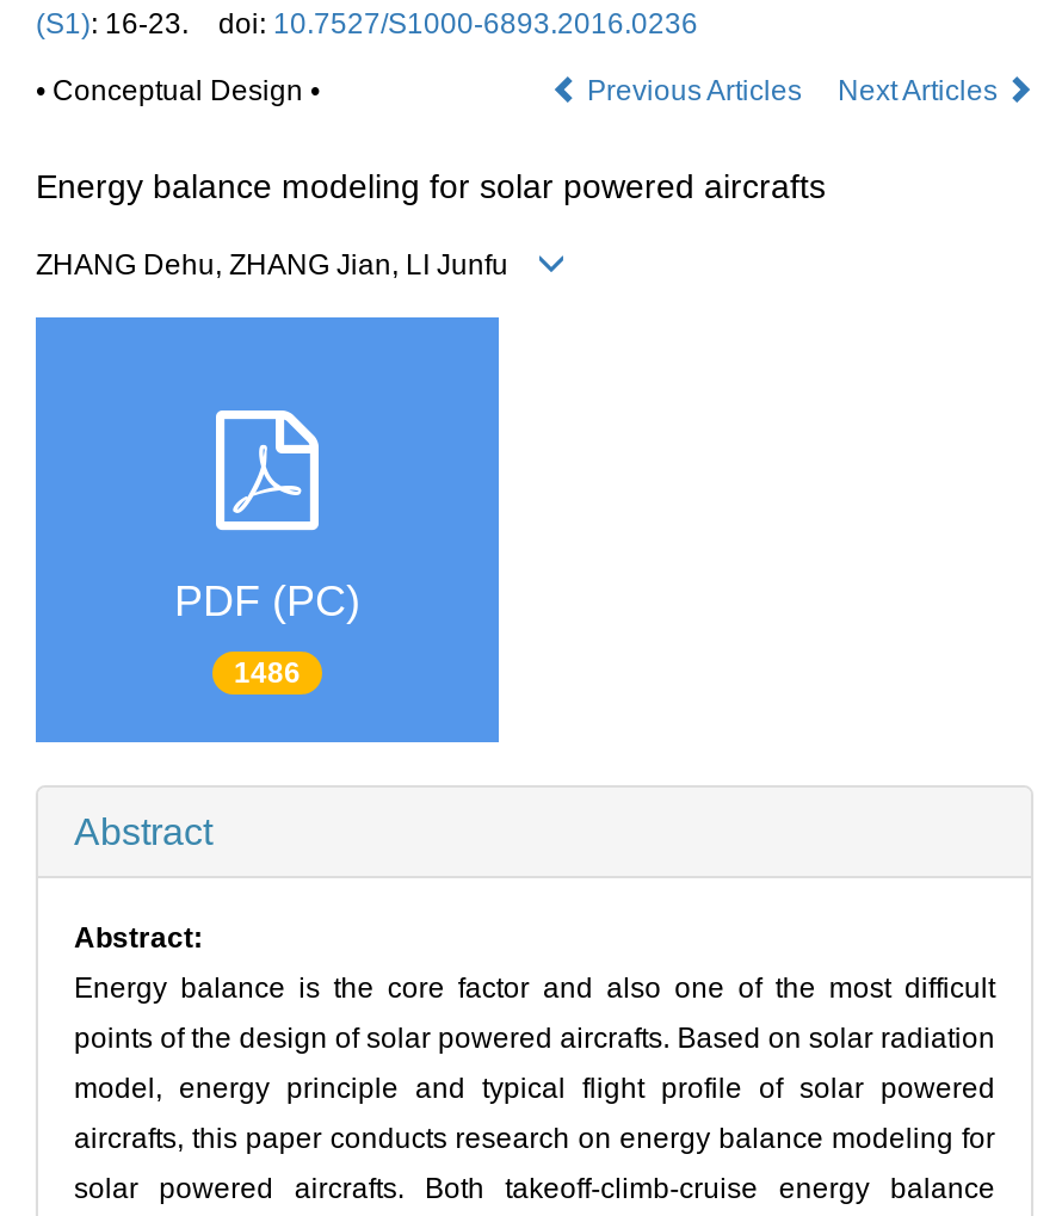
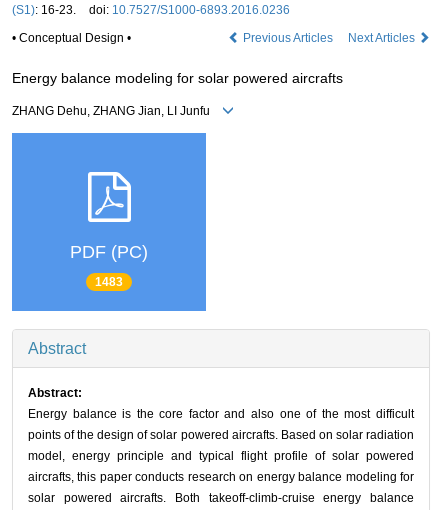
[234,656,301,689] 1486 -> [95,275,123,289] 1483

